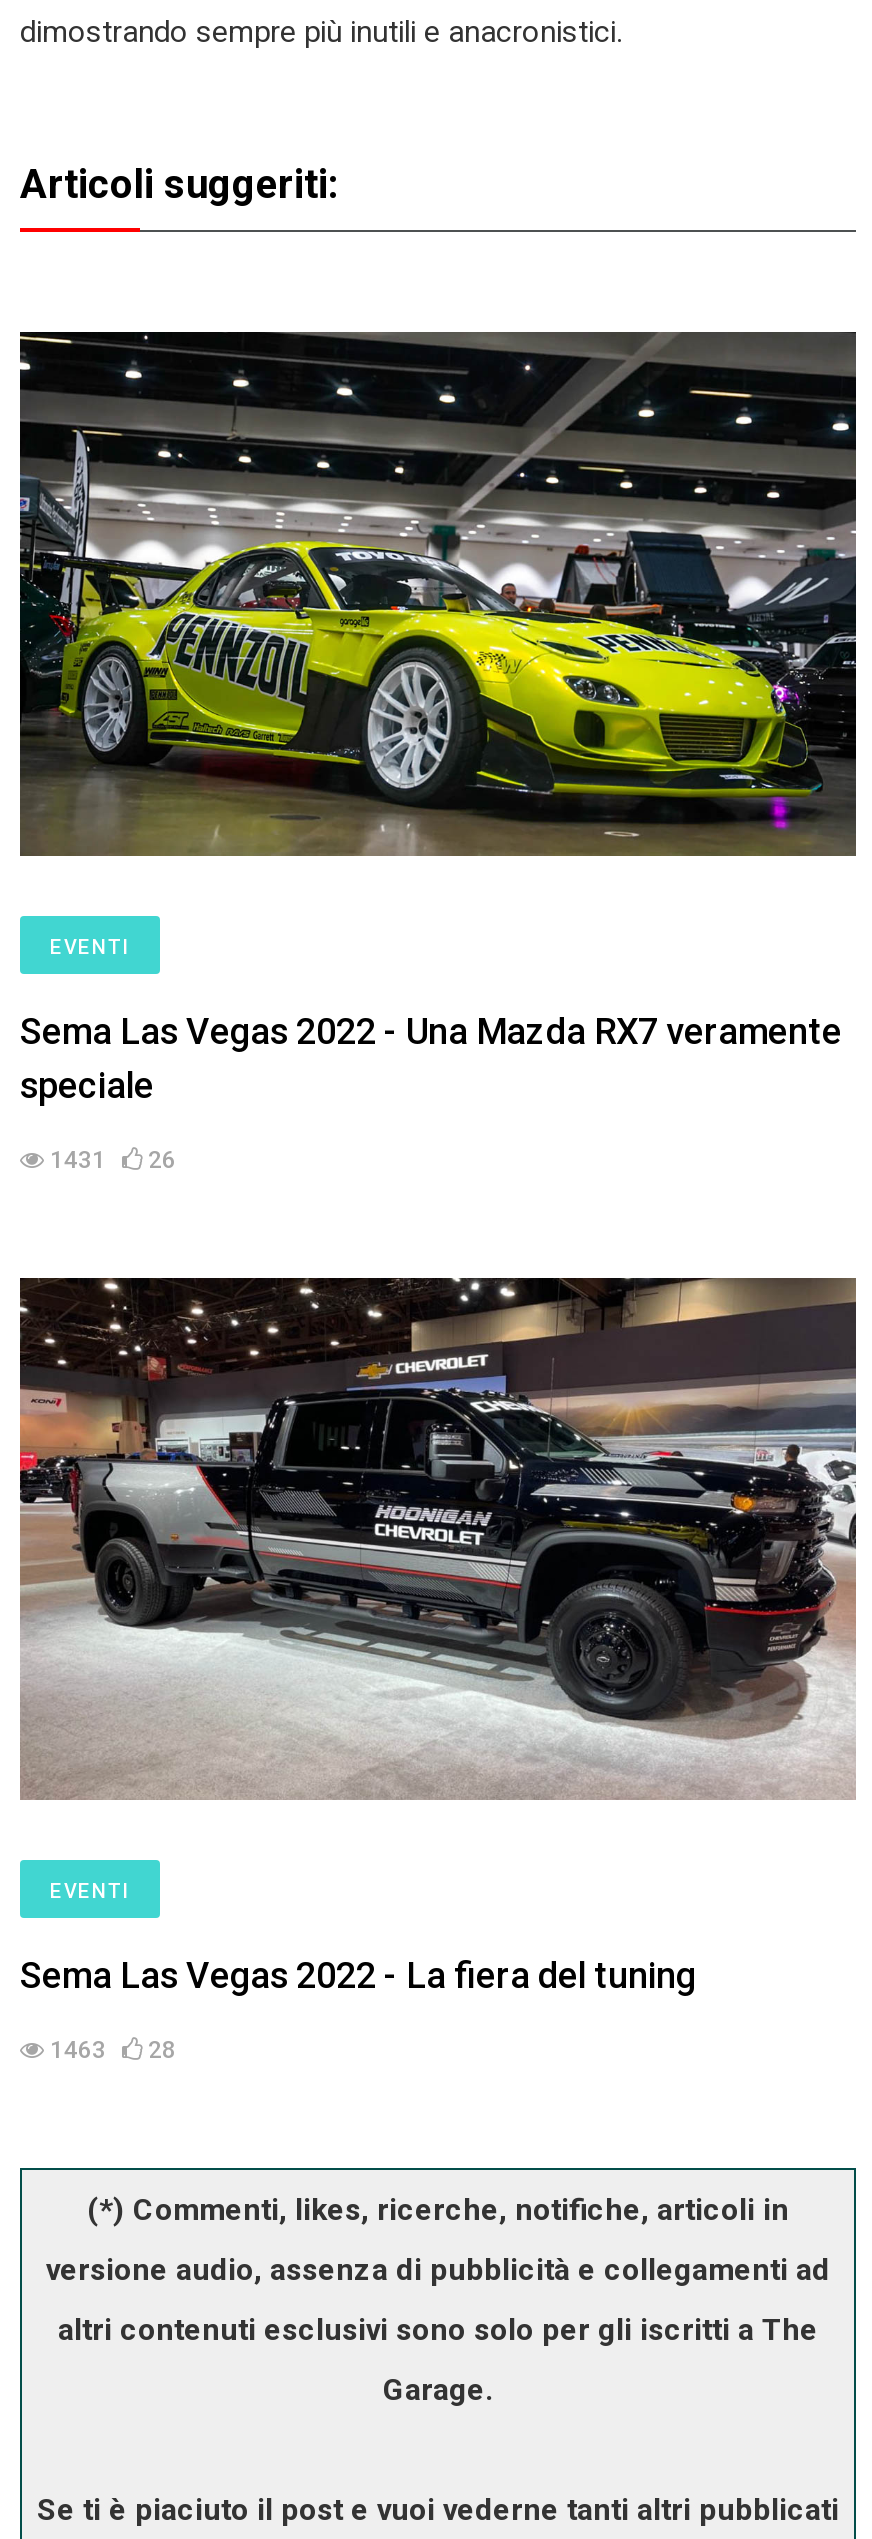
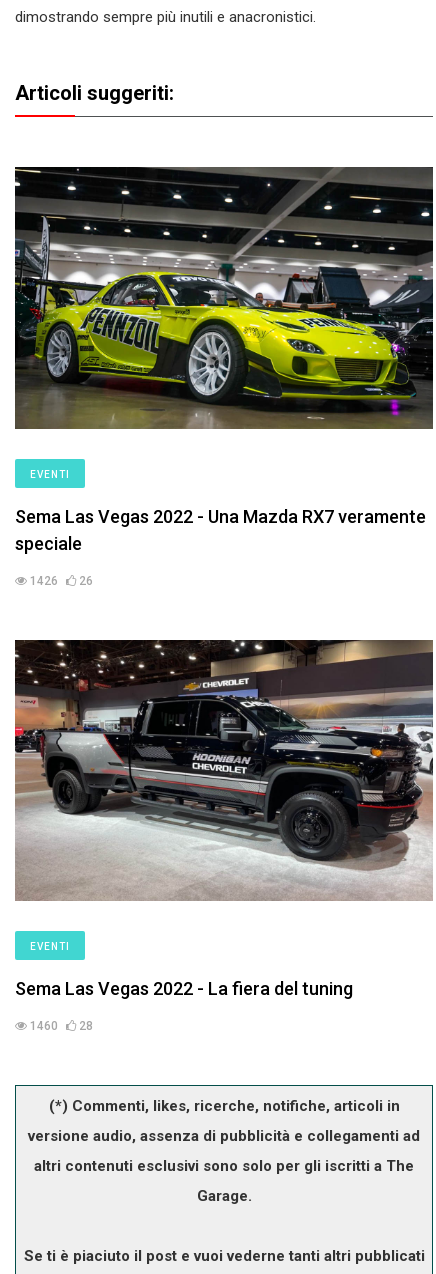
[44,1145,176,1173] 1431 26 -> [27,573,93,587] 1426 26
[44,2036,176,2064] 1463 28 -> [27,1019,93,1033] 1460 28

